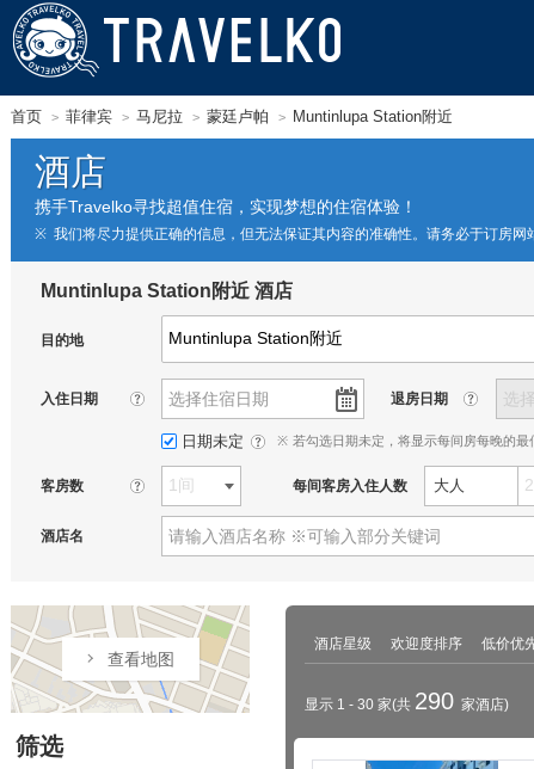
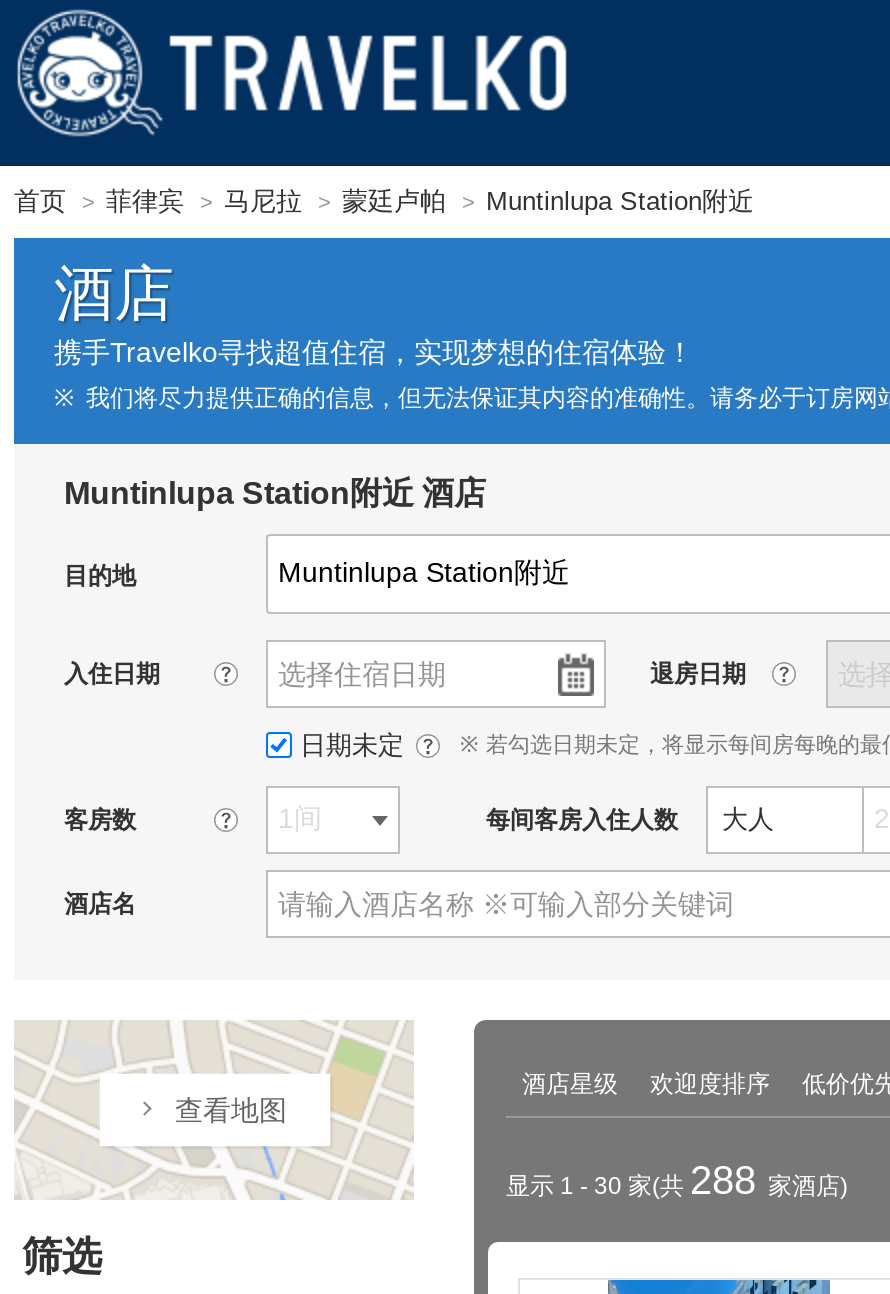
[305,687,509,714] 显示 1 - 30 家(共 290 家酒店) -> [506,1157,848,1201] 显示 1 - 30 家(共 288 家酒店)

